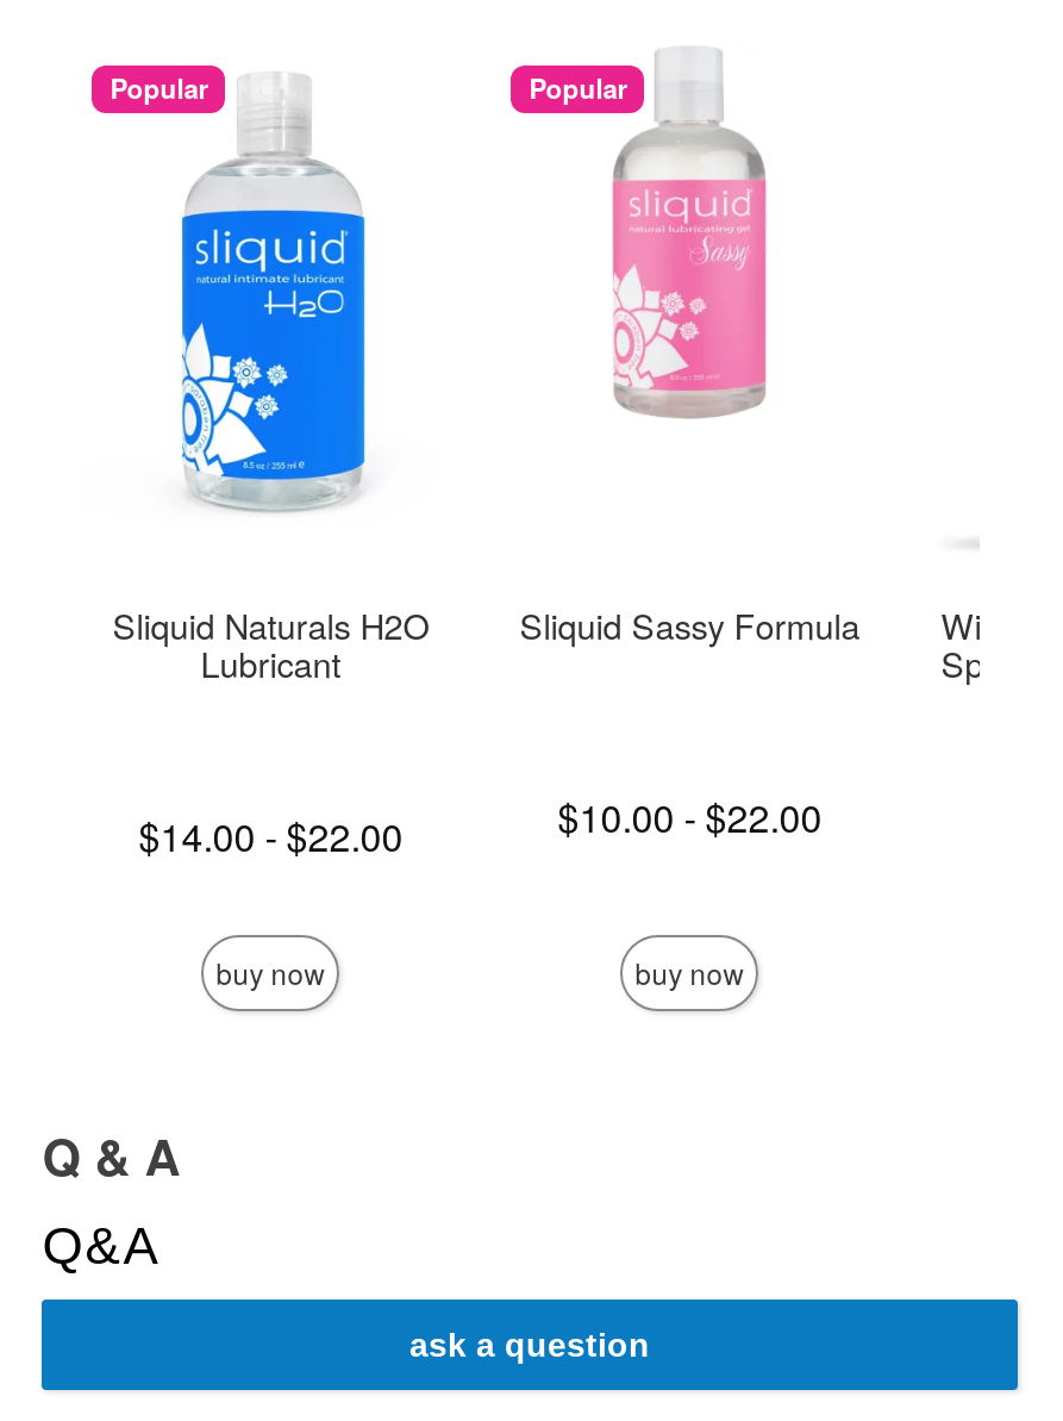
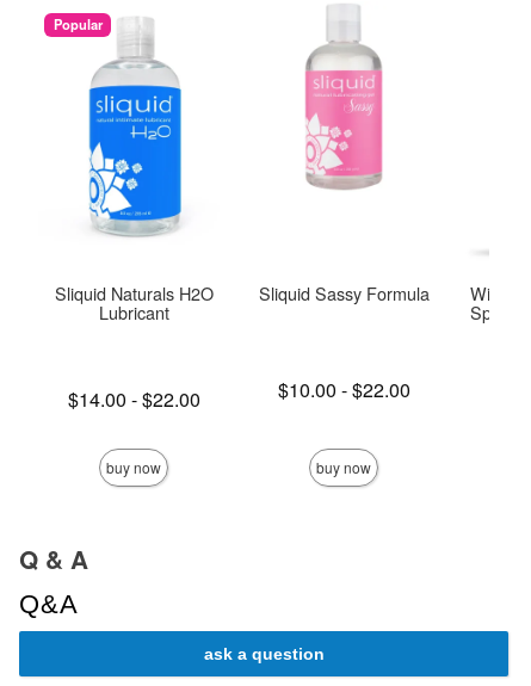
[529,69,627,107] Popular -> none

